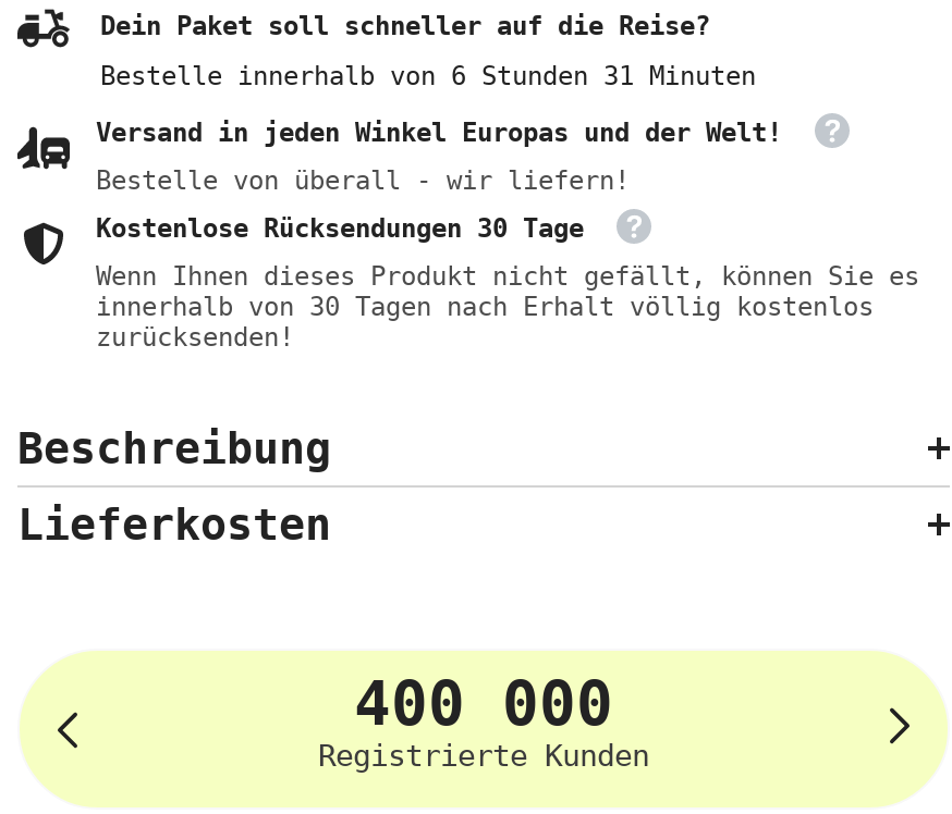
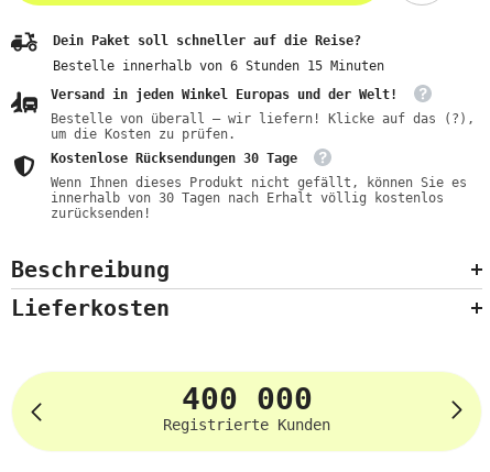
[100,61,756,91] Bestelle innerhalb von 6 Stunden 31 Minuten -> [53,58,384,74] Bestelle innerhalb von 6 Stunden 15 Minuten
[96,165,630,196] Bestelle von überall - wir liefern! -> [51,111,475,142] Bestelle von überall – wir liefern! Klicke auf das (?), | um die Kosten zu prüfen.

